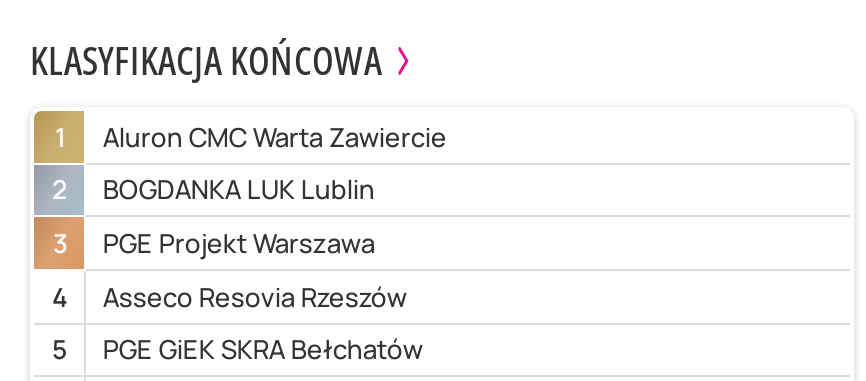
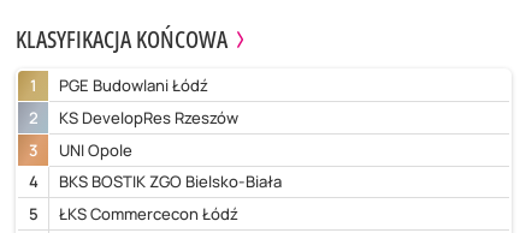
[103,119,447,155] Aluron CMC Warta Zawiercie -> [59,75,209,97] PGE Budowlani Łódź
[103,172,375,208] BOGDANKA LUK Lublin -> [59,107,239,129] KS DevelopRes Rzeszów
[103,225,375,261] PGE Projekt Warszawa -> [59,139,133,161] UNI Opole
[103,279,407,315] Asseco Resovia Rzeszów -> [59,171,282,193] BKS BOSTIK ZGO Bielsko-Biała
[103,332,423,368] PGE GiEK SKRA Bełchatów -> [59,203,239,225] ŁKS Commercecon Łódź

